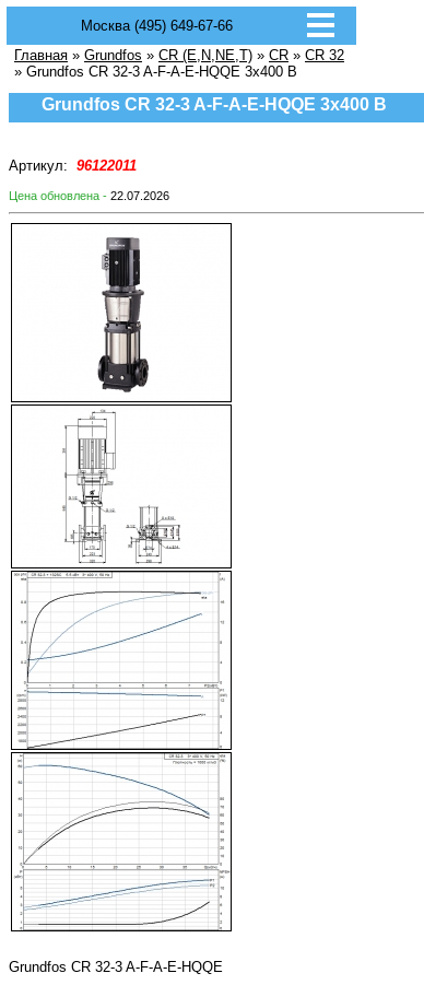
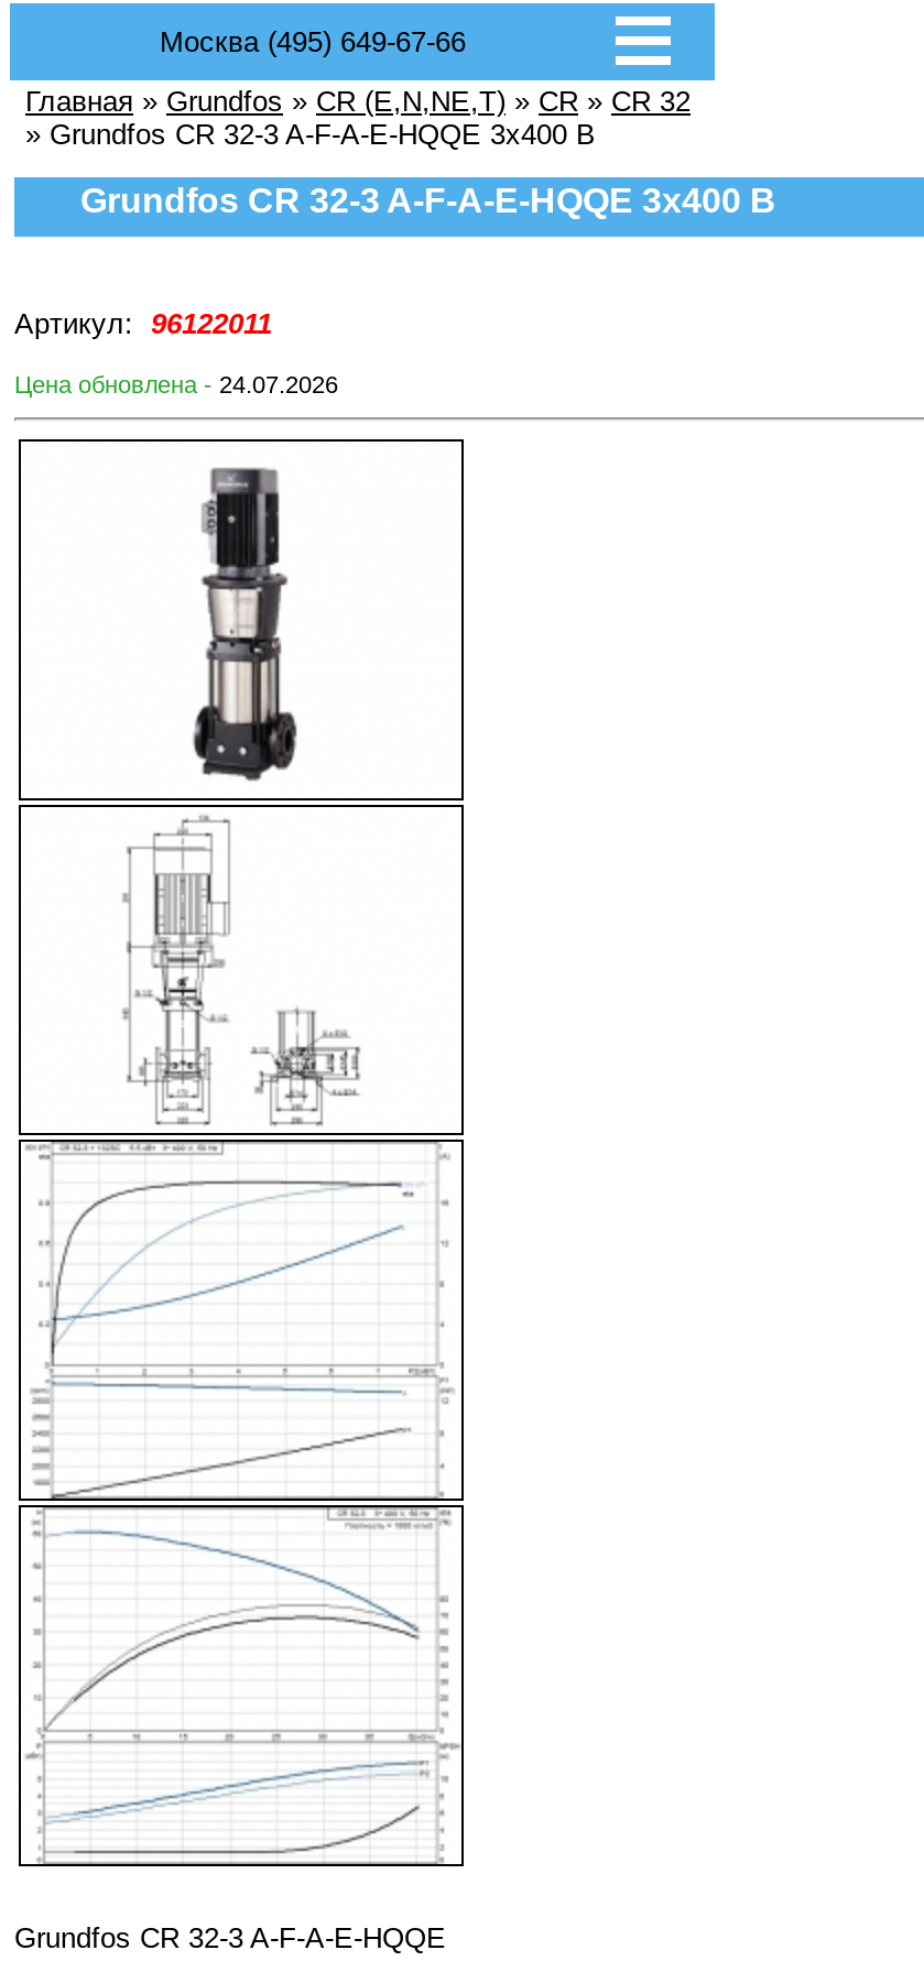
[9,189,169,202] Цена обновлена - 22.07.2026 -> [14,371,338,397] Цена обновлена - 24.07.2026

